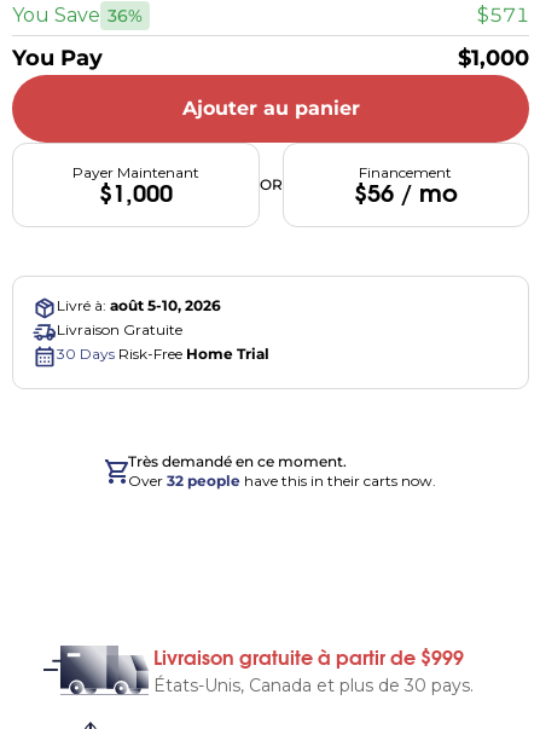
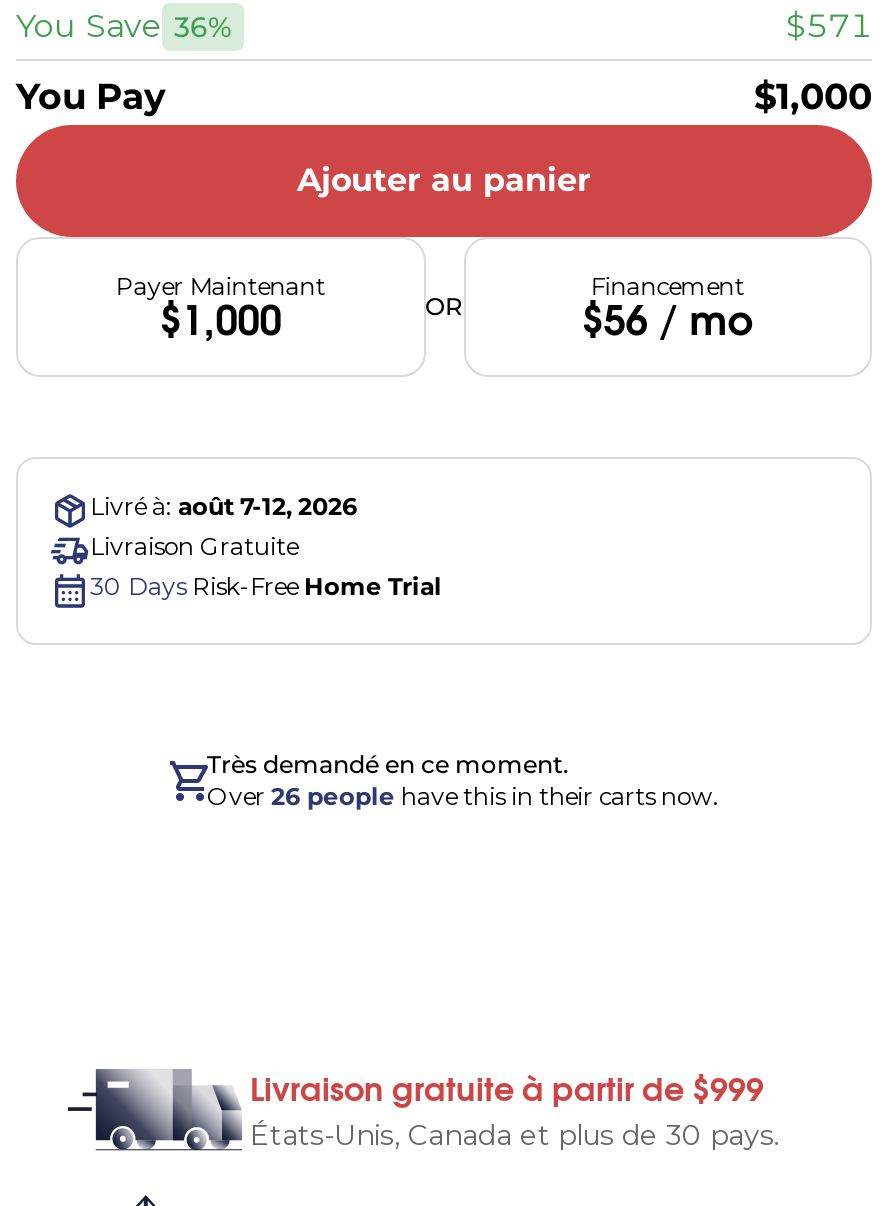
[57,297,221,315] Livré à: août 5-10, 2026 -> [90,491,358,521] Livré à: août 7-12, 2026
[128,472,436,490] Over 32 people have this in their carts now. -> [207,781,719,811] Over 26 people have this in their carts now.

